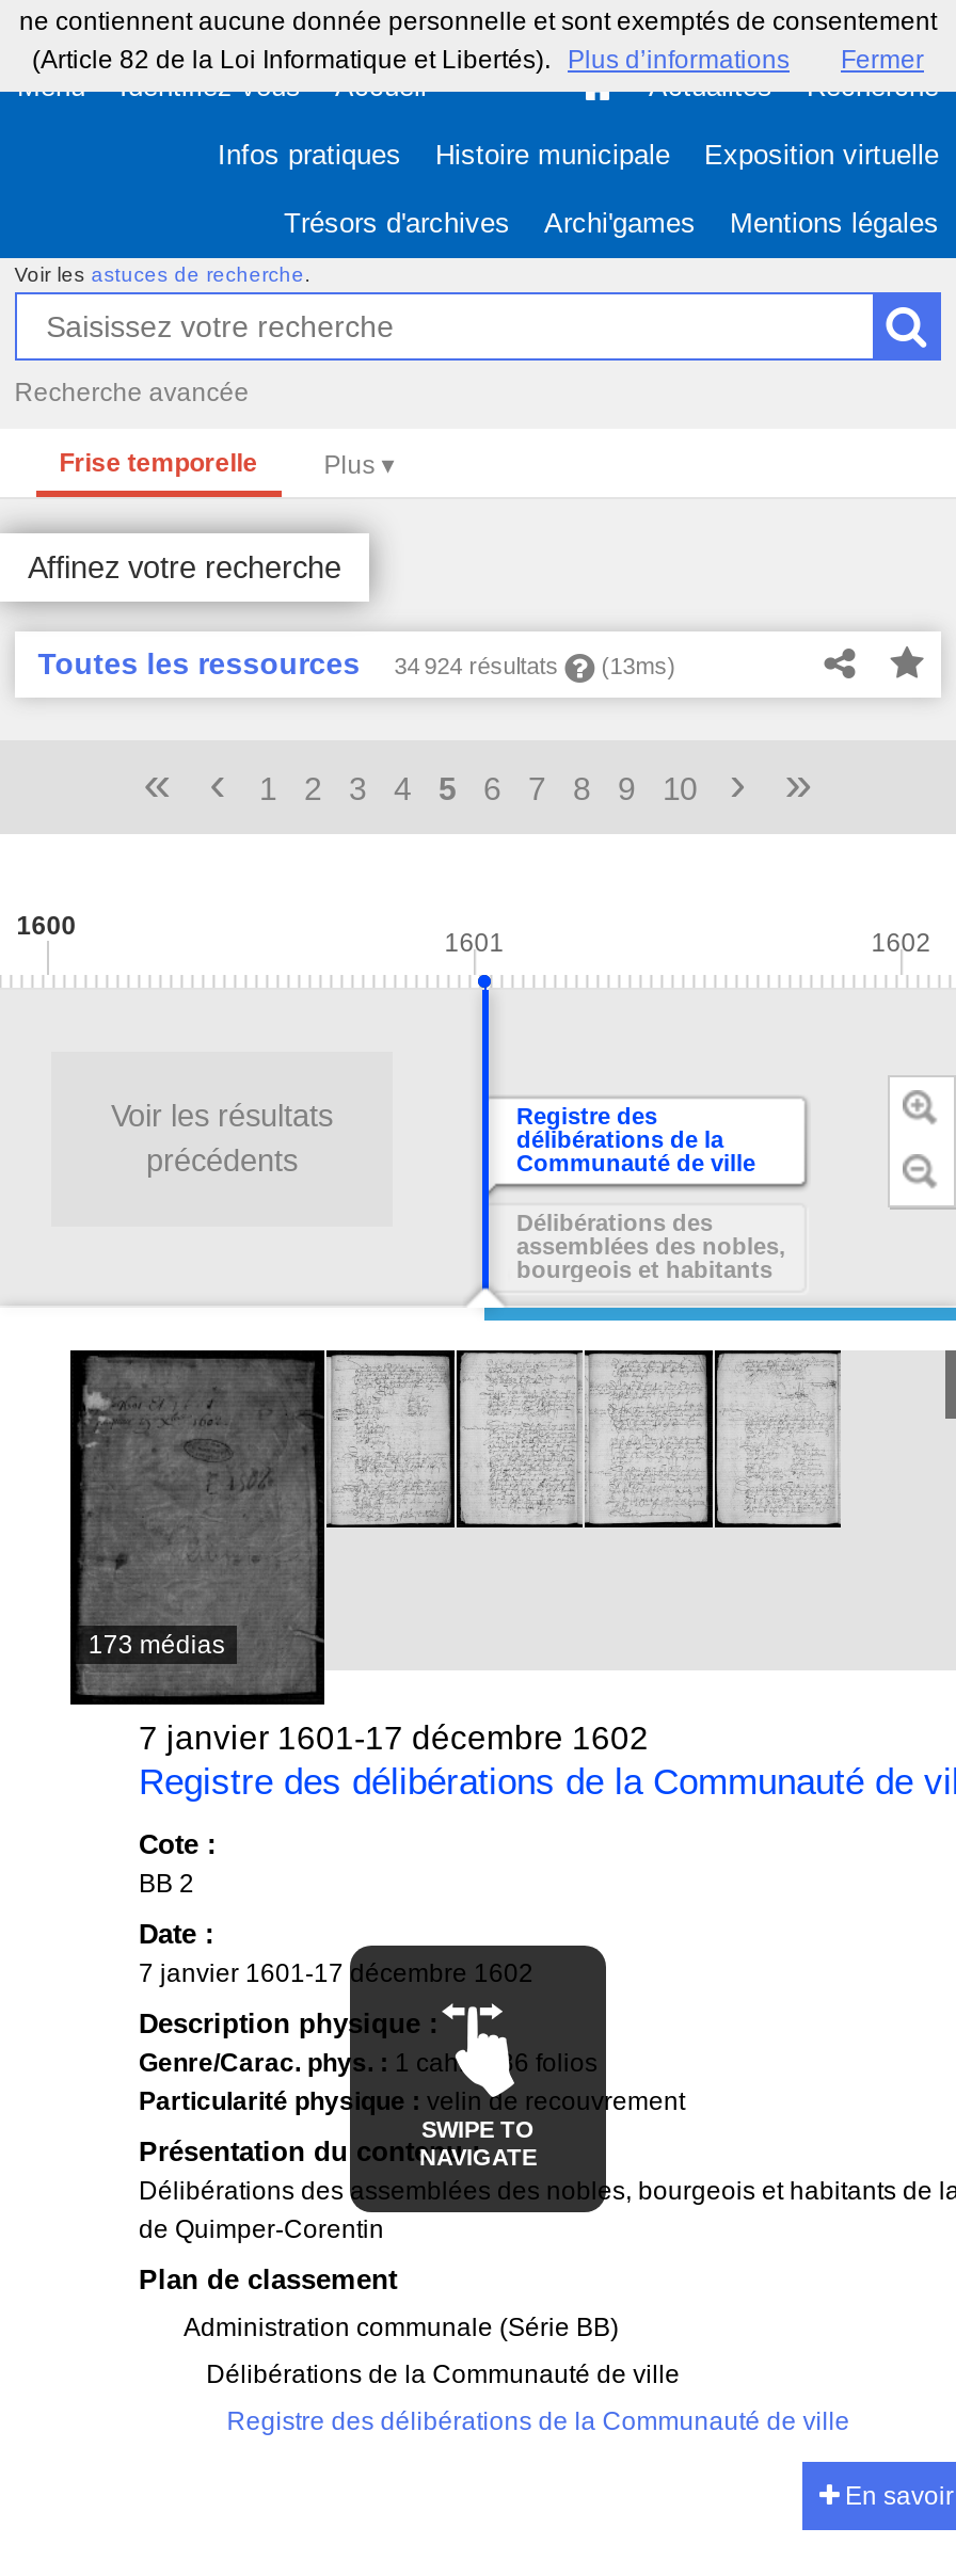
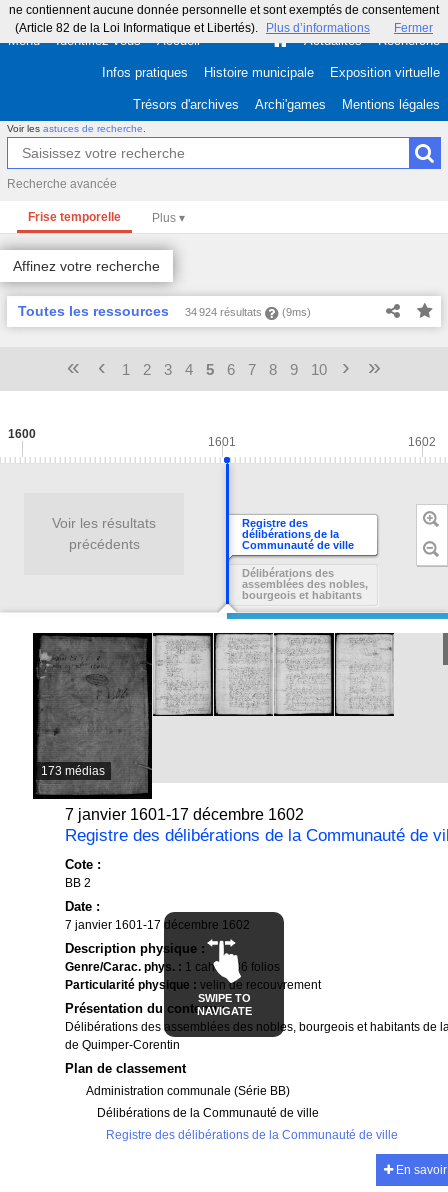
[38,646,676,681] Toutes les ressources 34 924 résultats (13ms) -> [18,303,311,319] Toutes les ressources 34 924 résultats (9ms)

